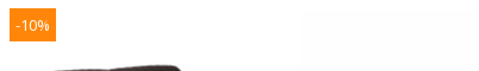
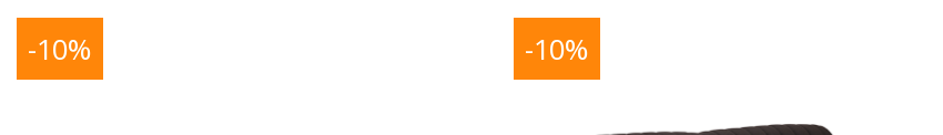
none -> [525,29,589,69] -10%

